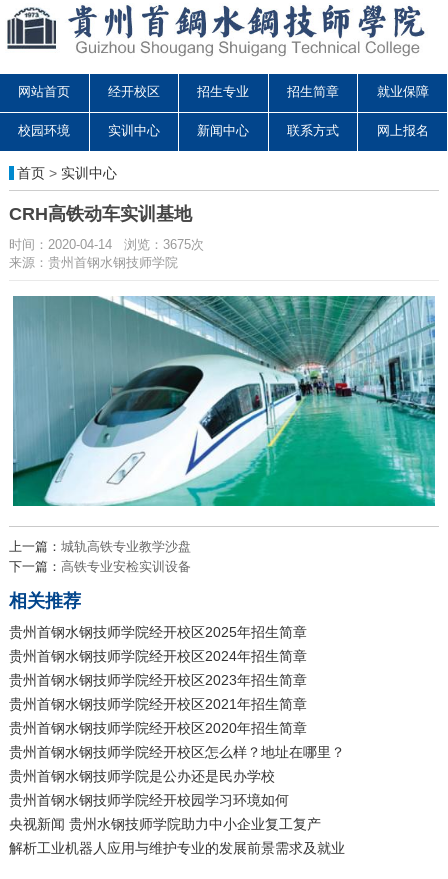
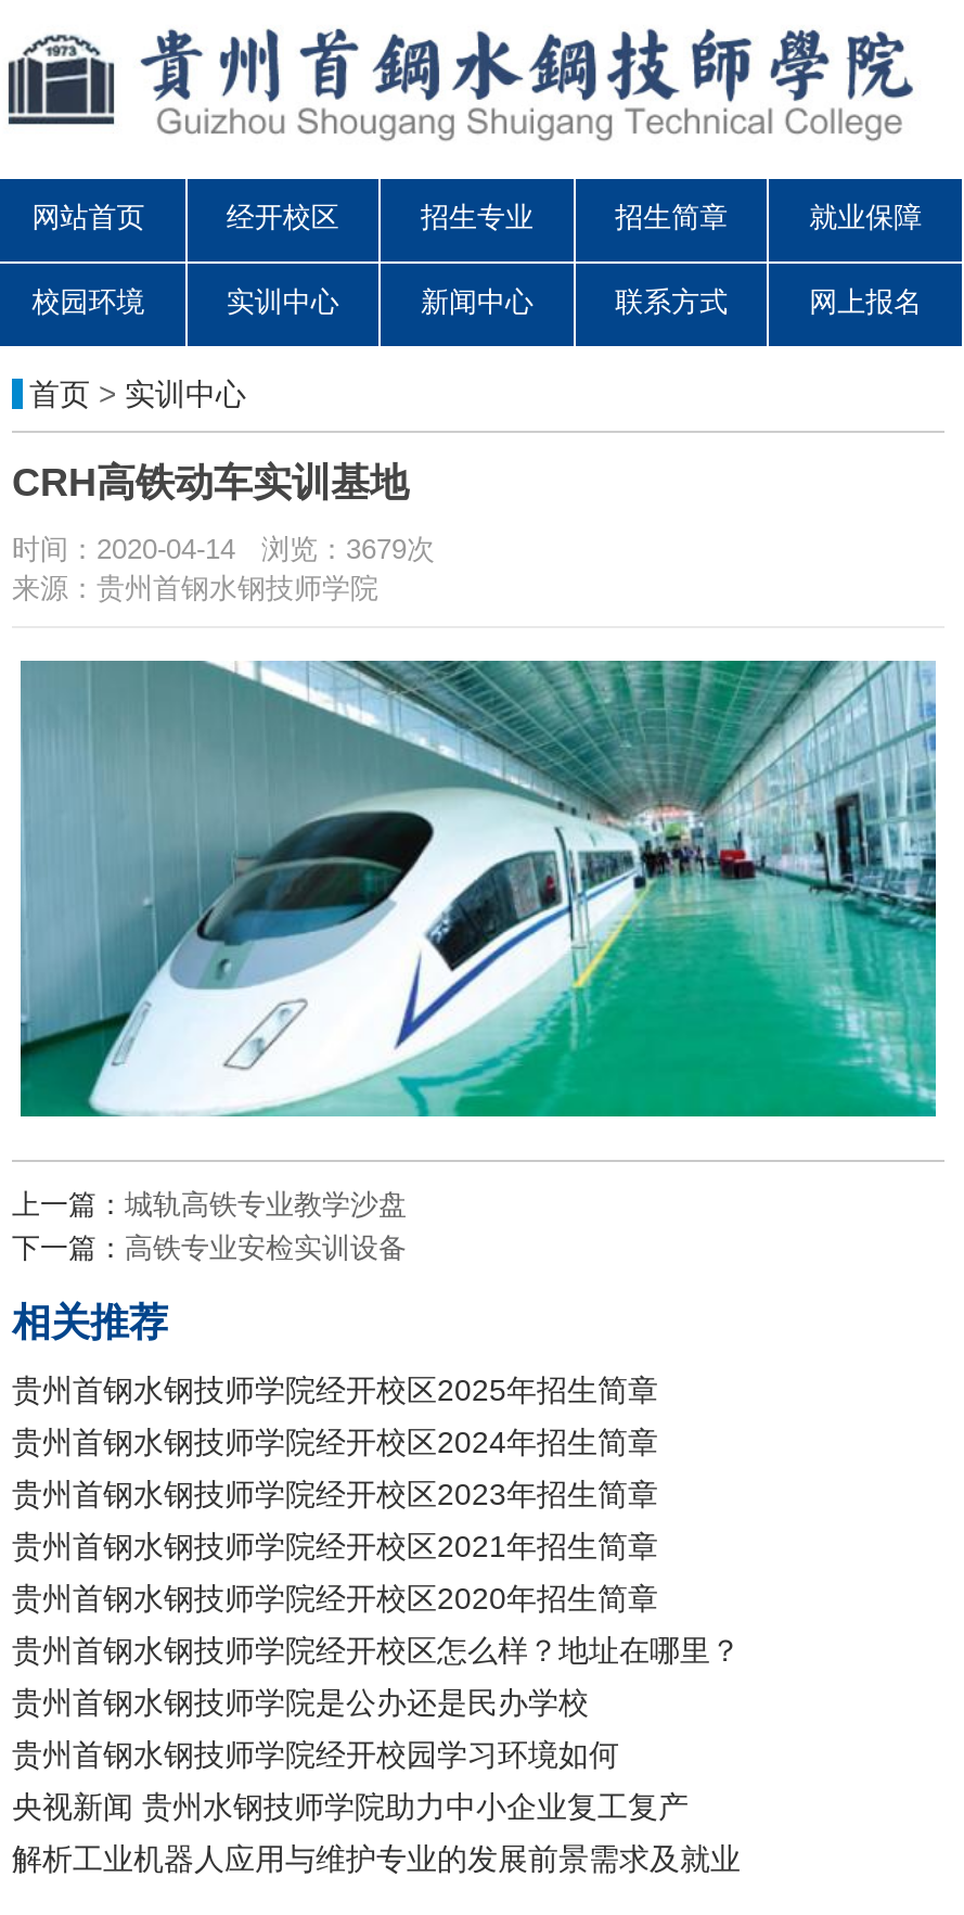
[9,237,204,252] 时间：2020-04-14 浏览：3675次 -> [12,532,435,564] 时间：2020-04-14 浏览：3679次

